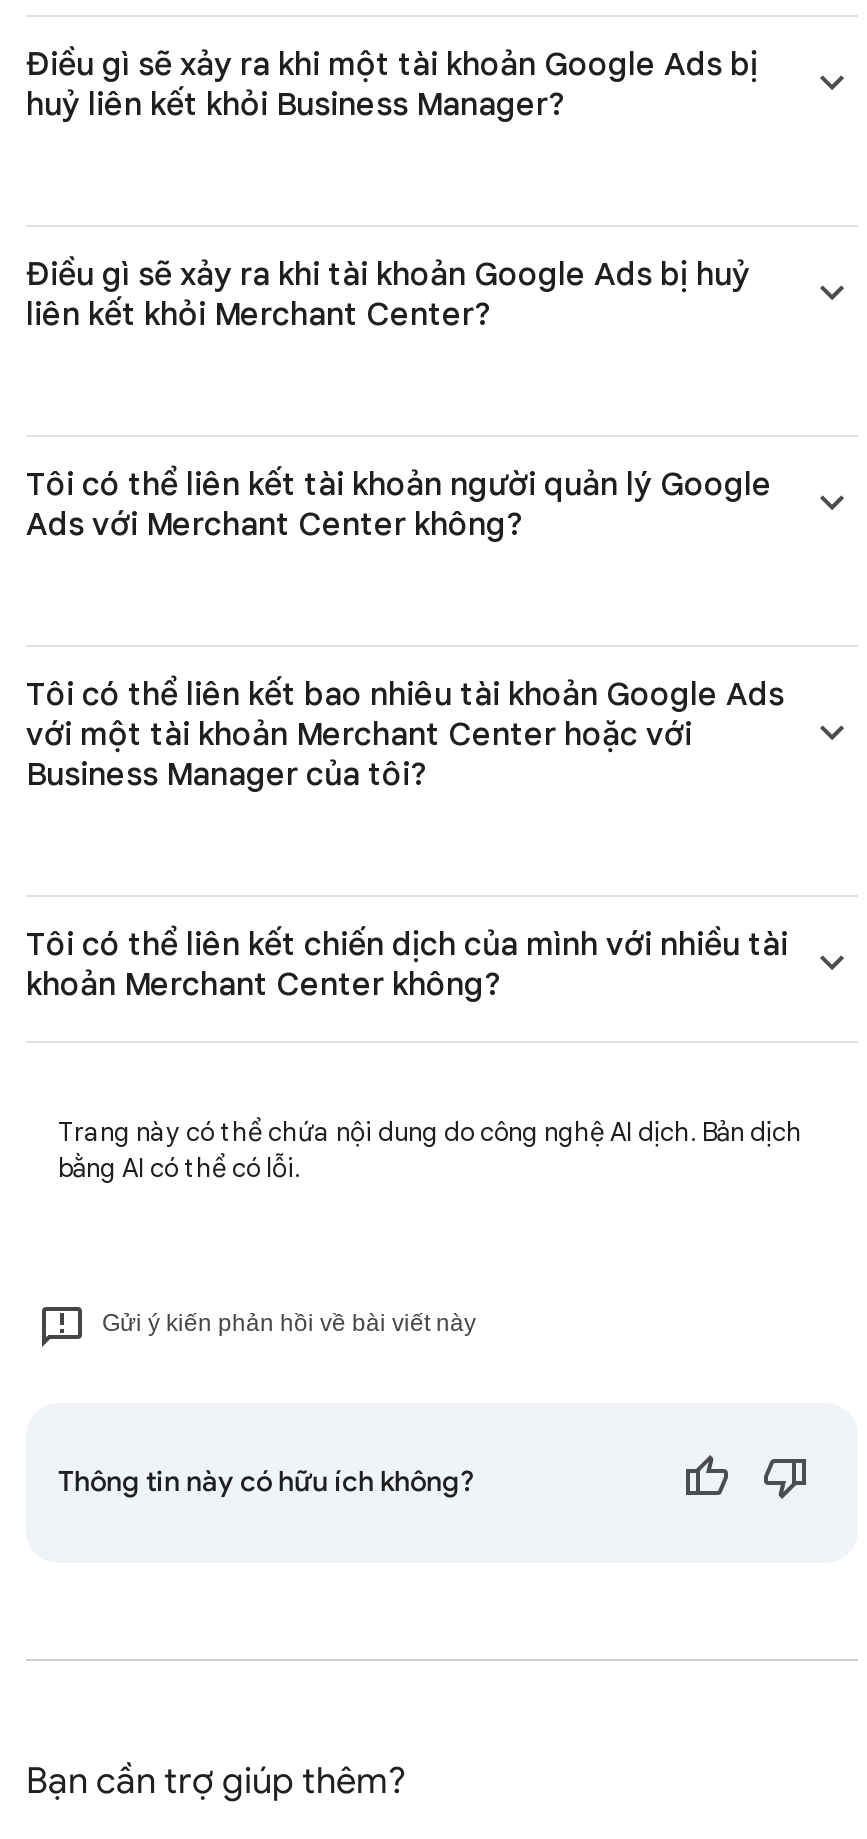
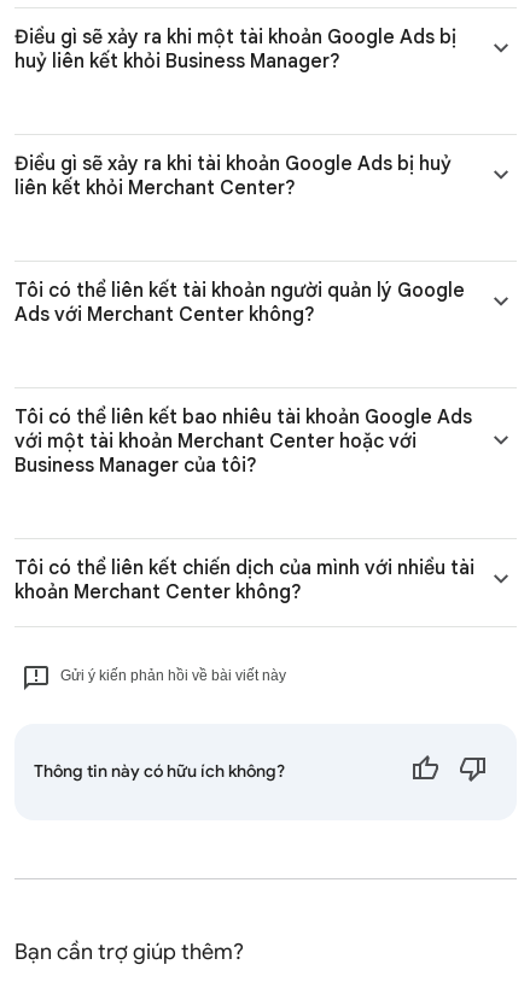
[58,1114,802,1184] Trang này có thể chứa nội dung do công nghệ AI dịch. Bản dịch | bằng AI có thể có lỗi. -> none

